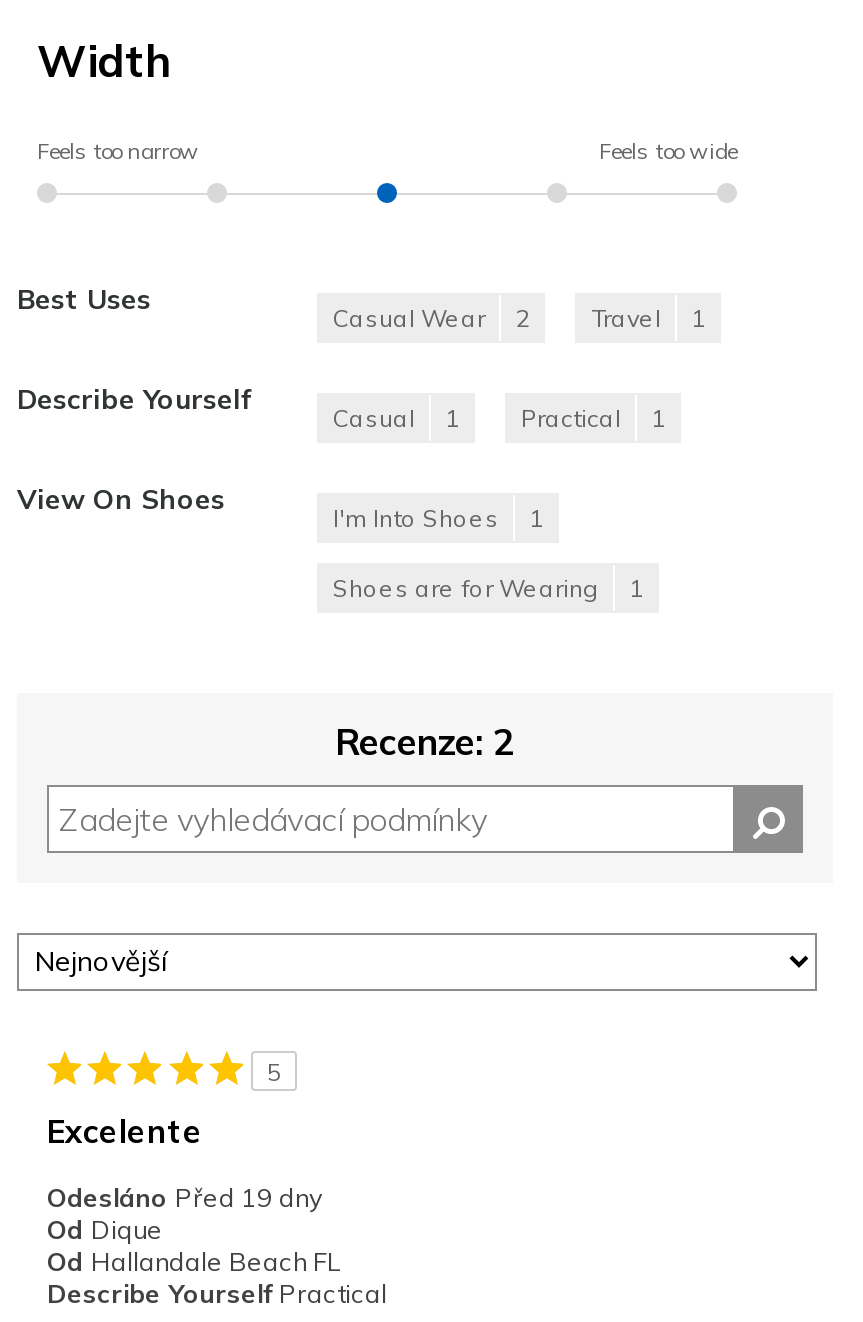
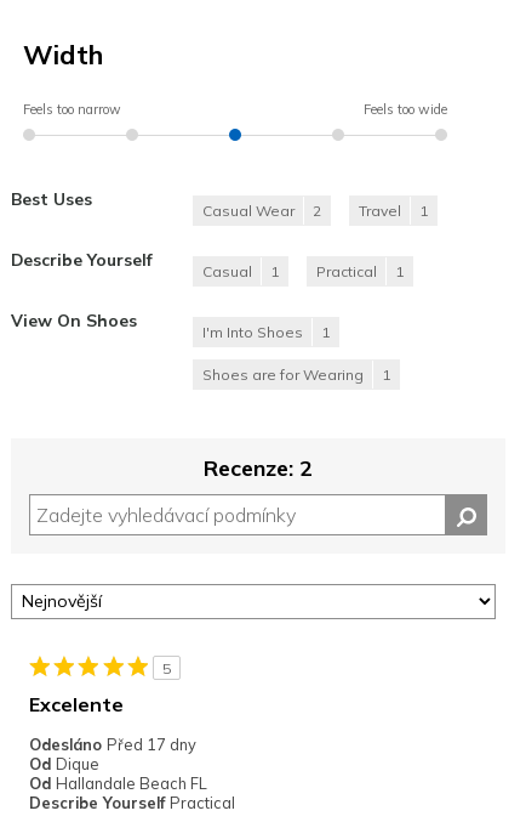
[47,1181,323,1213] Odesláno Před 19 dny -> [29,734,196,754] Odesláno Před 17 dny

